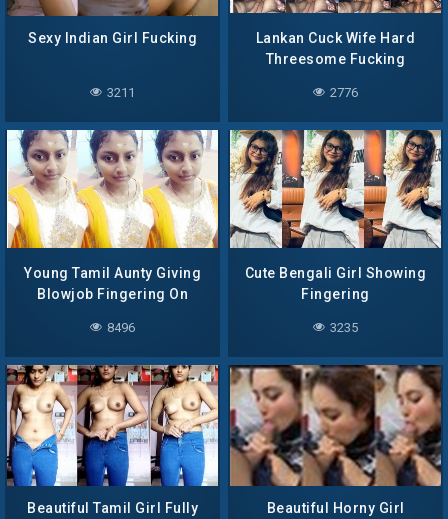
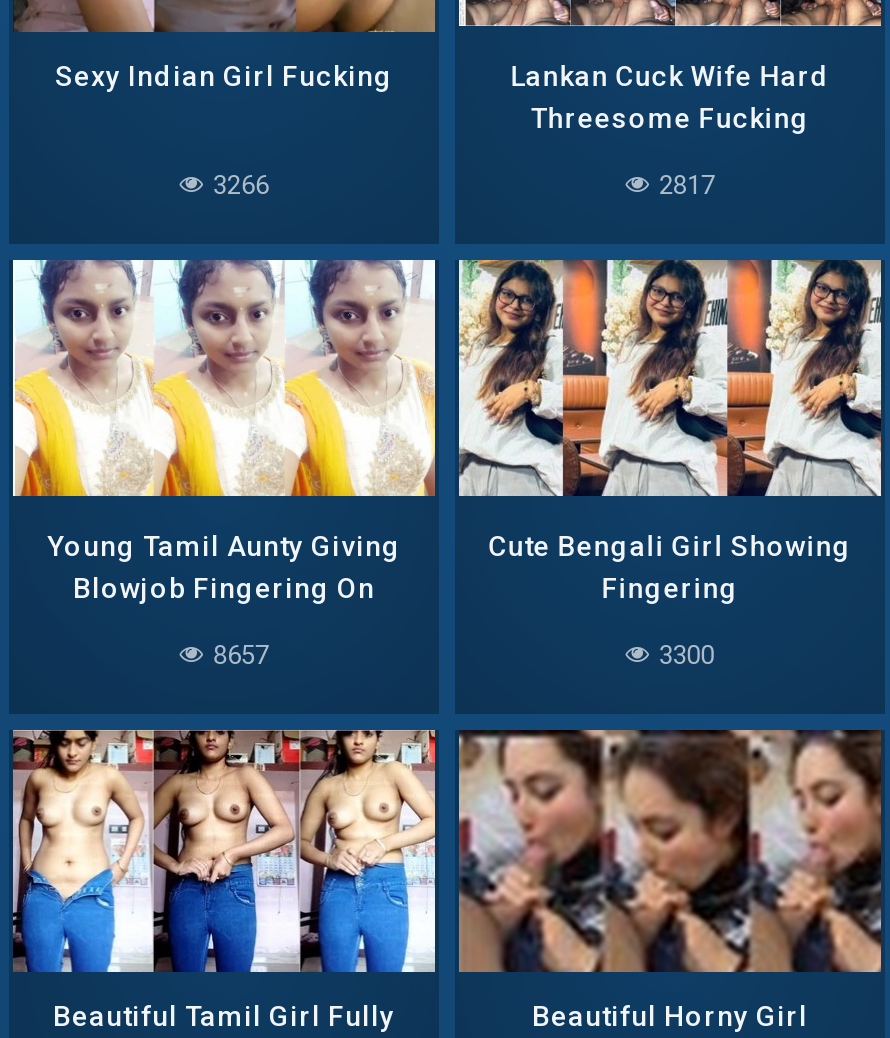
[104,85,135,100] 3211 -> [207,169,269,199] 3266
[327,85,358,100] 2776 -> [653,169,715,199] 2817
[104,320,135,335] 8496 -> [207,639,269,669] 8657
[327,320,358,335] 3235 -> [653,639,715,669] 3300

